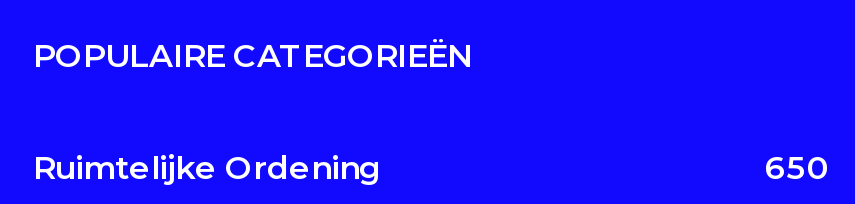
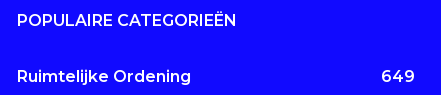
[765,148,829,186] 650 -> [381,67,415,86] 649

